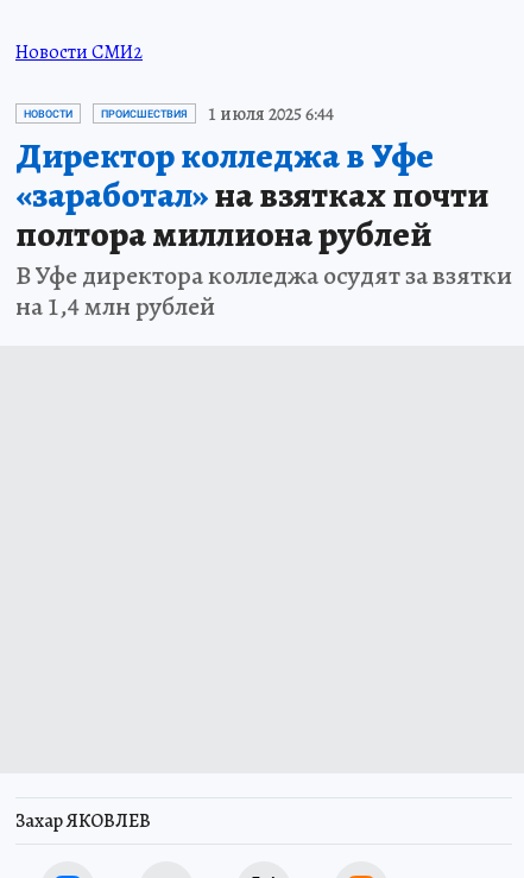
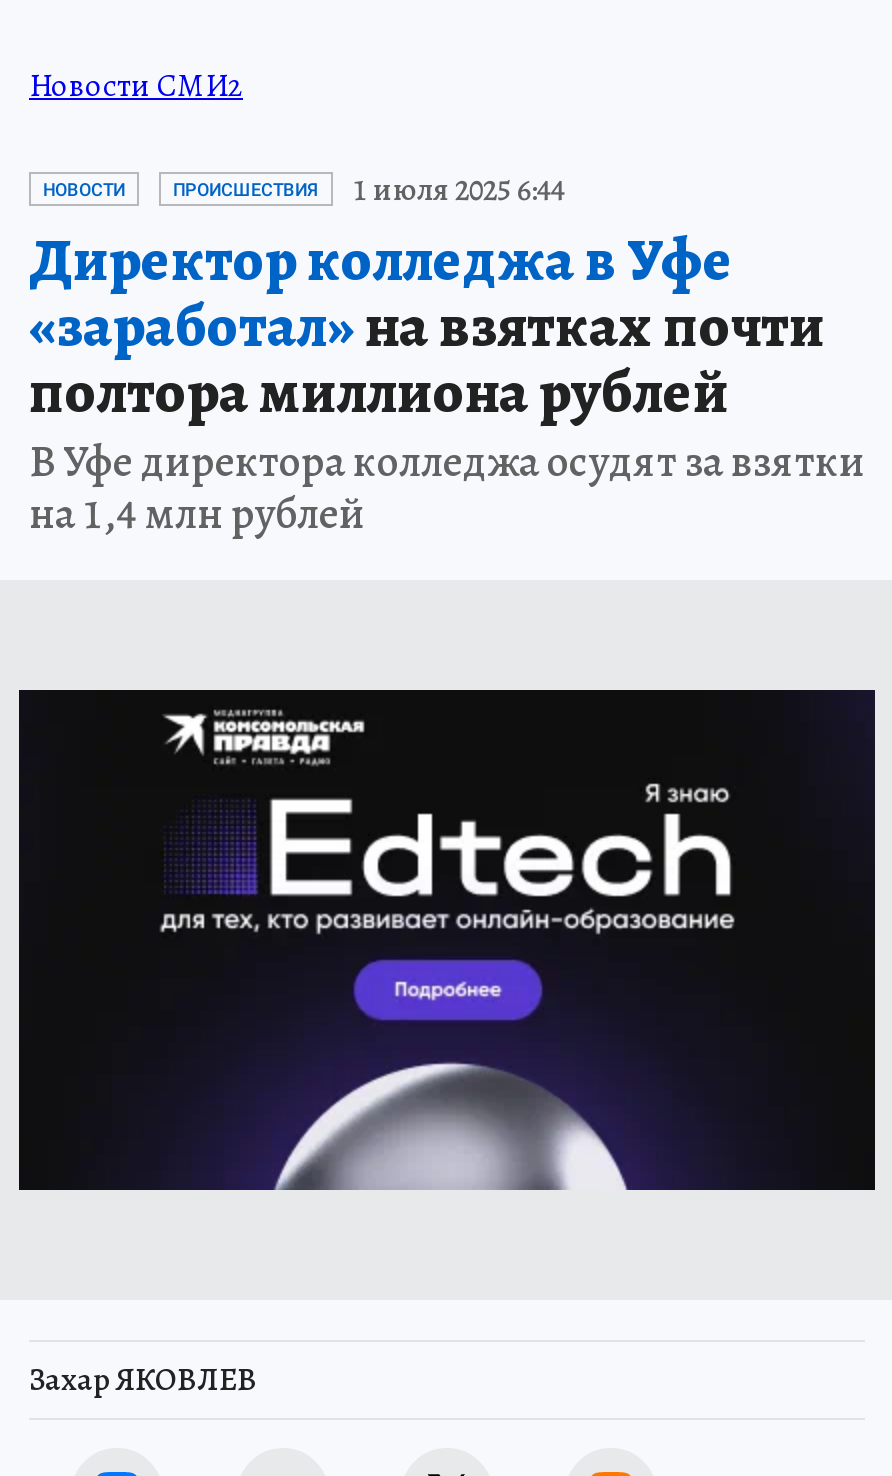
none -> [17,688,877,1192] [image]

